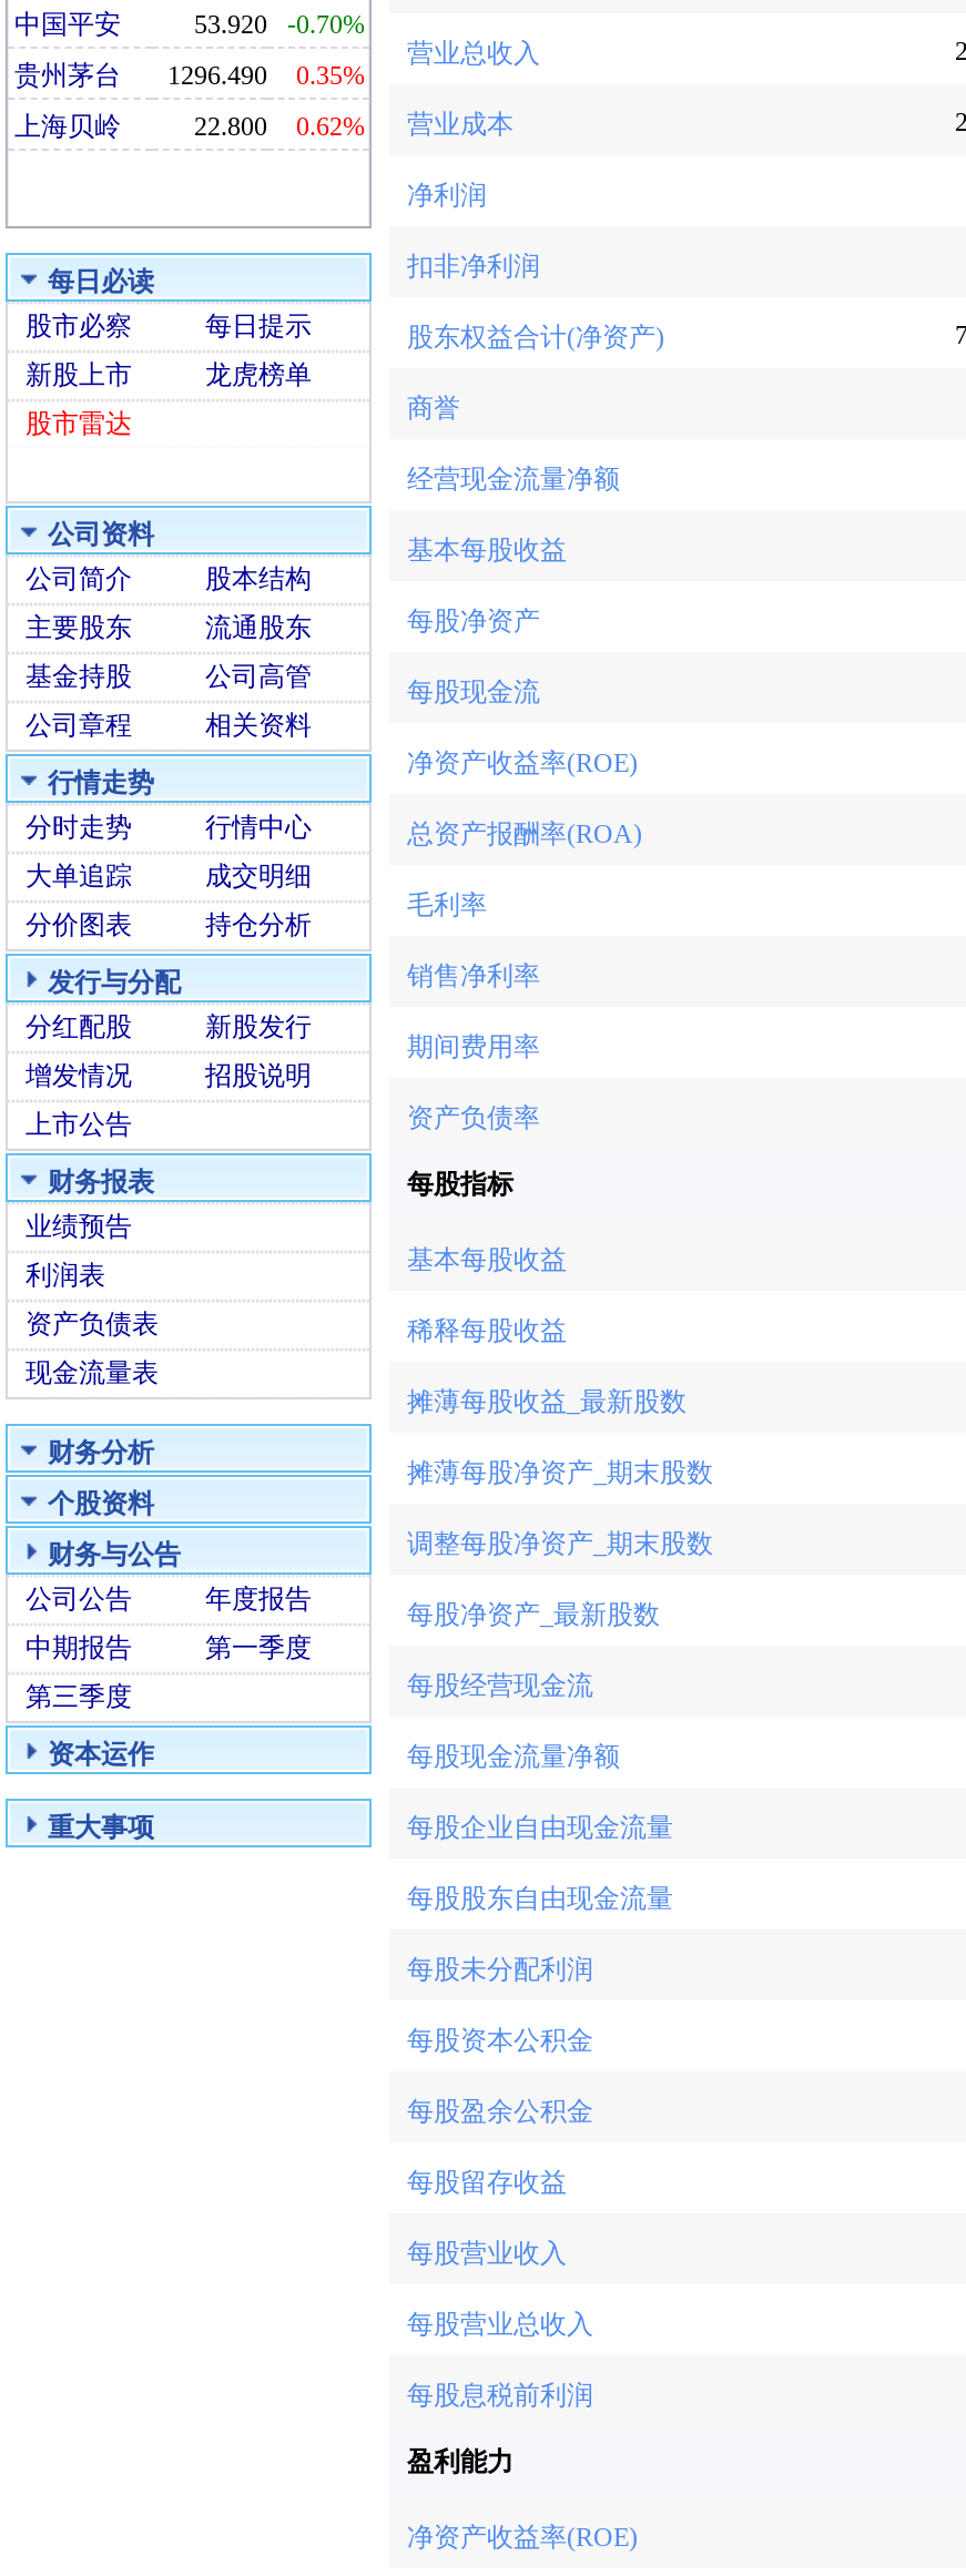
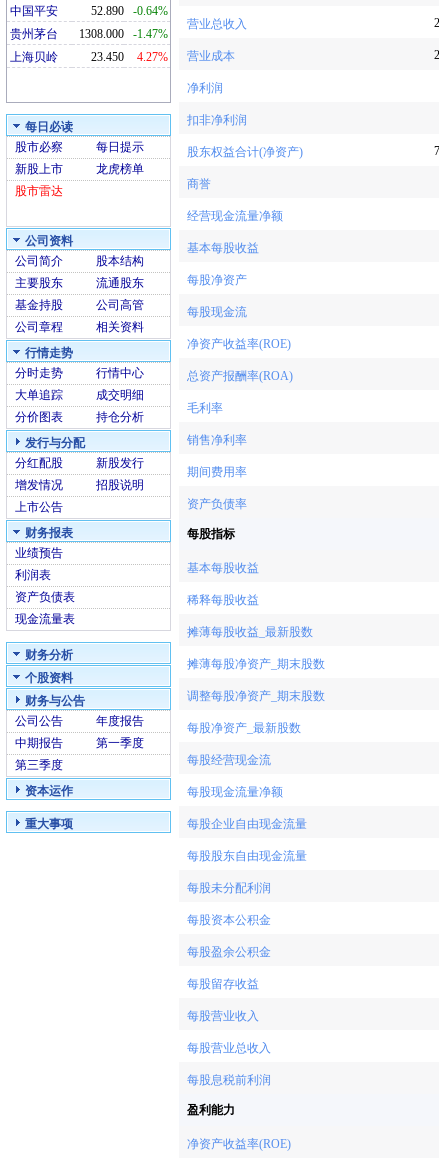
[194,9,267,40] 53.920 -> [91,4,124,18] 52.890
[287,9,365,40] -0.70% -> [133,4,168,18] -0.64%
[167,60,267,91] 1296.490 -> [79,27,124,41] 1308.000
[296,60,365,91] 0.35% -> [133,27,168,41] -1.47%
[194,111,267,142] 22.800 -> [91,50,124,64] 23.450
[296,111,365,142] 0.62% -> [137,50,168,64] 4.27%

